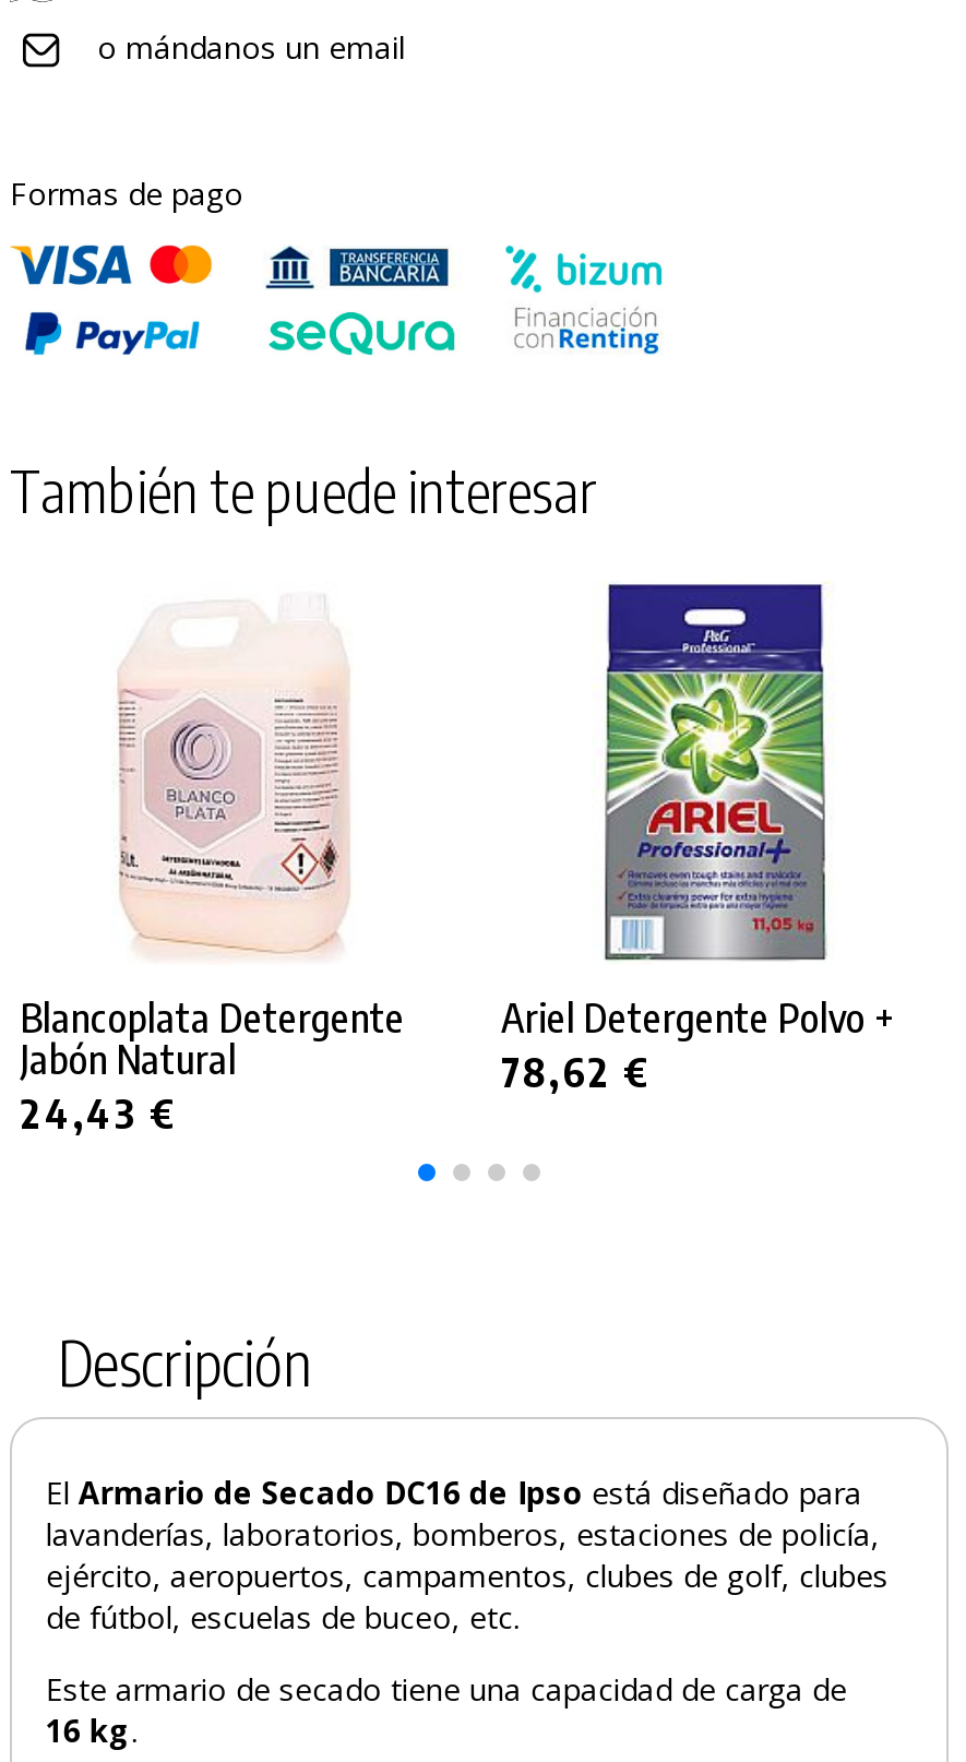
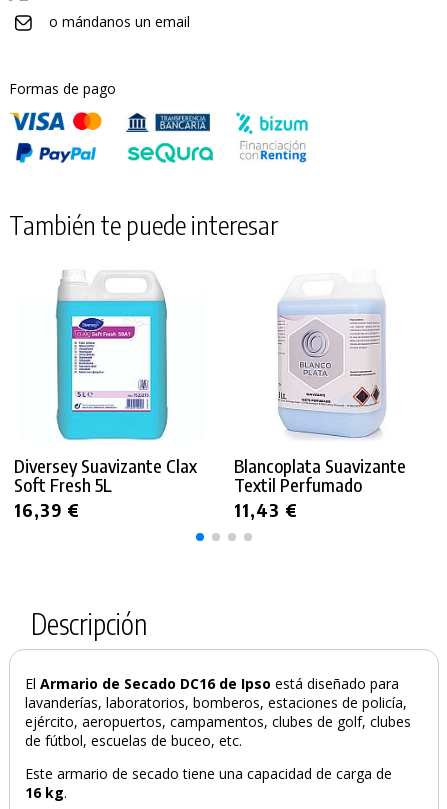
[21,592,405,1138] [image] | Blancoplata Detergente | Jabón Natural | 24,43 € -> [14,270,197,521] [image] | Diversey Suavizante Clax | Soft Fresh 5L | 16,39 €
[501,581,894,1096] [image] | Ariel Detergente Polvo + | 78,62 € -> [234,267,406,521] [image] | Blancoplata Suavizante | Textil Perfumado | 11,43 €

